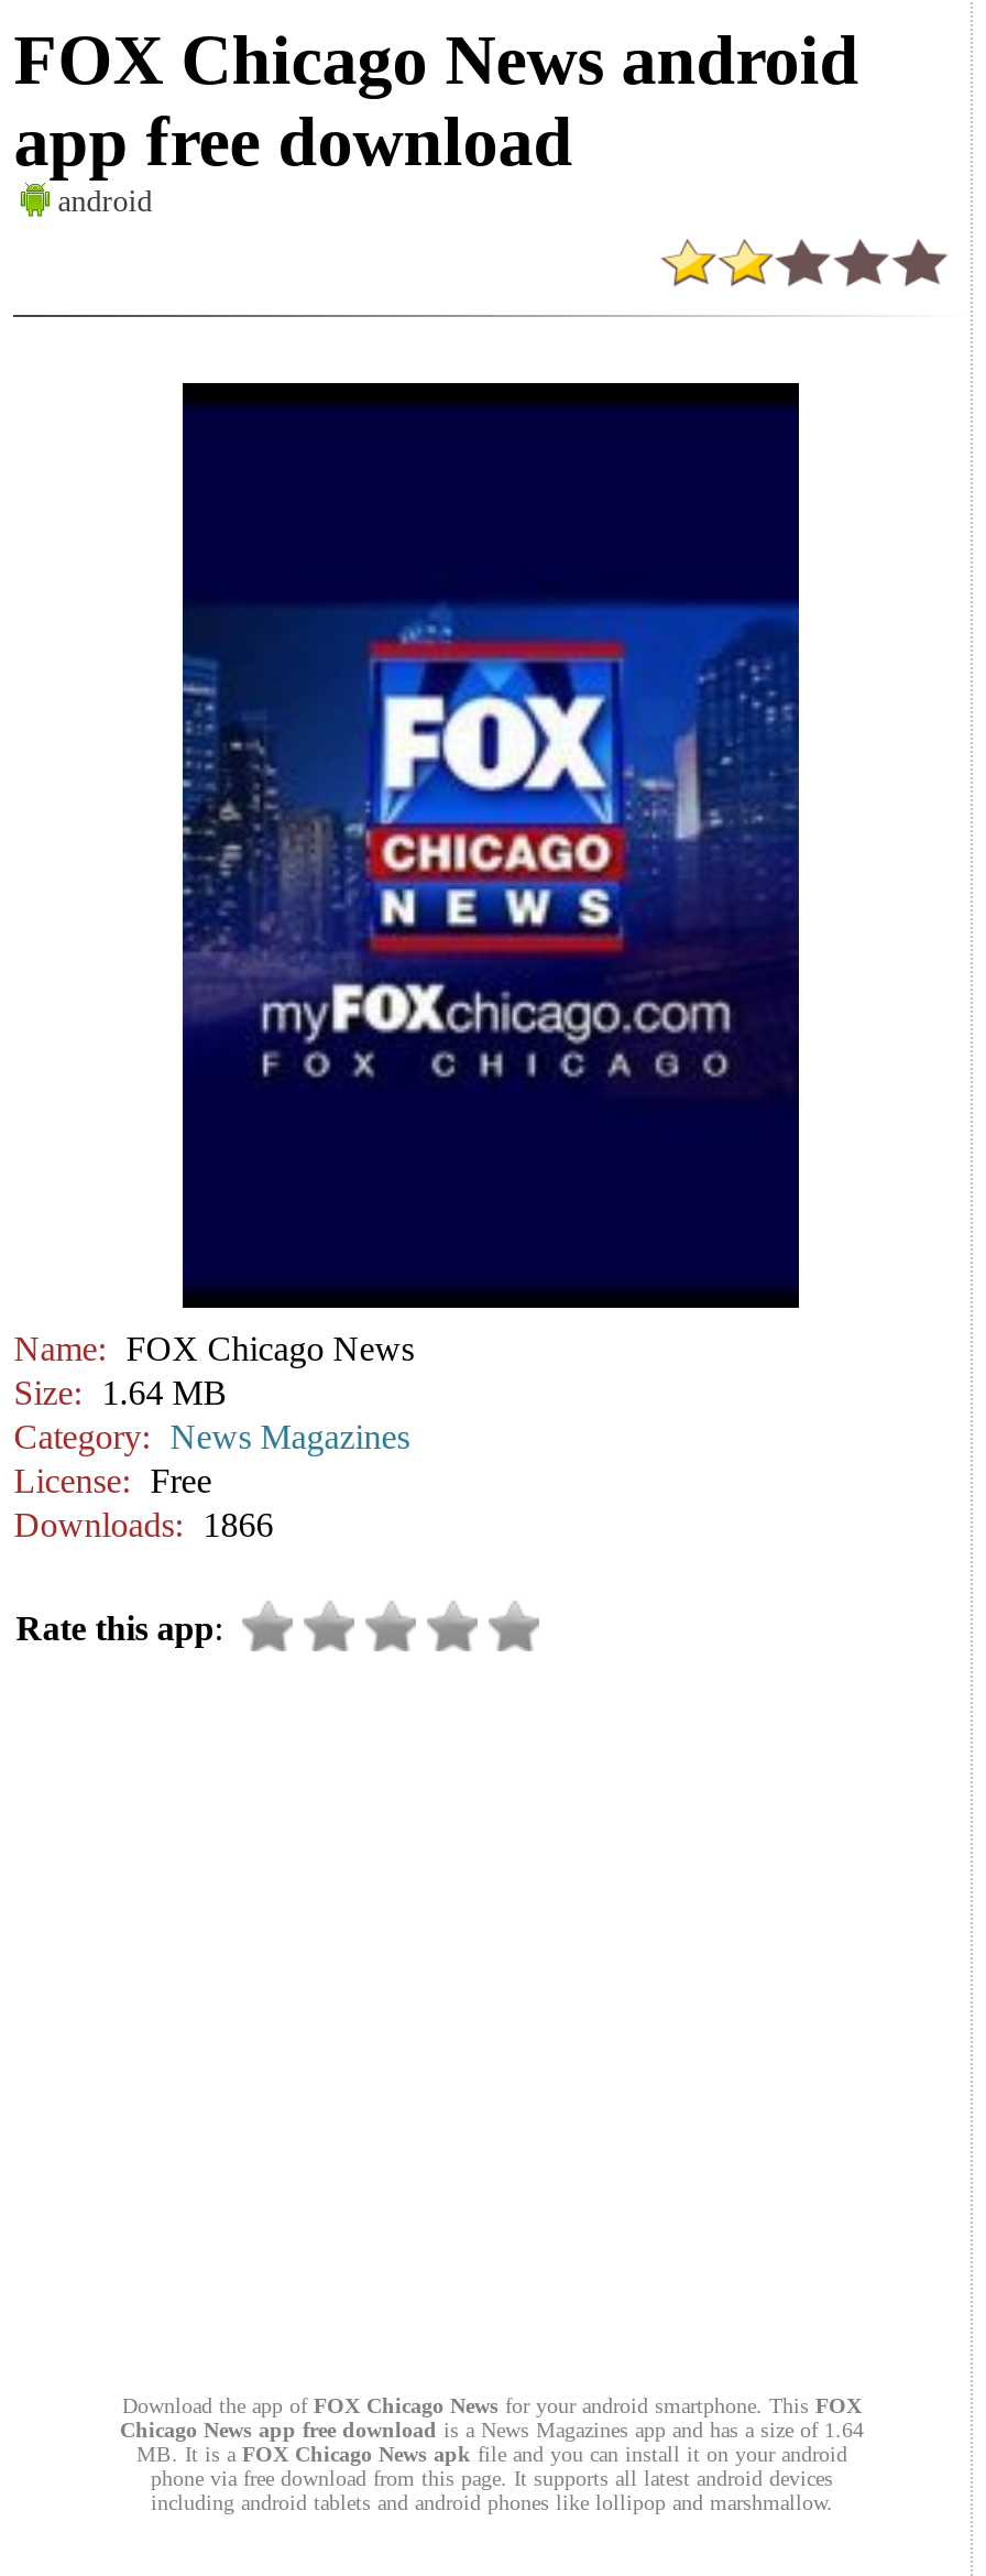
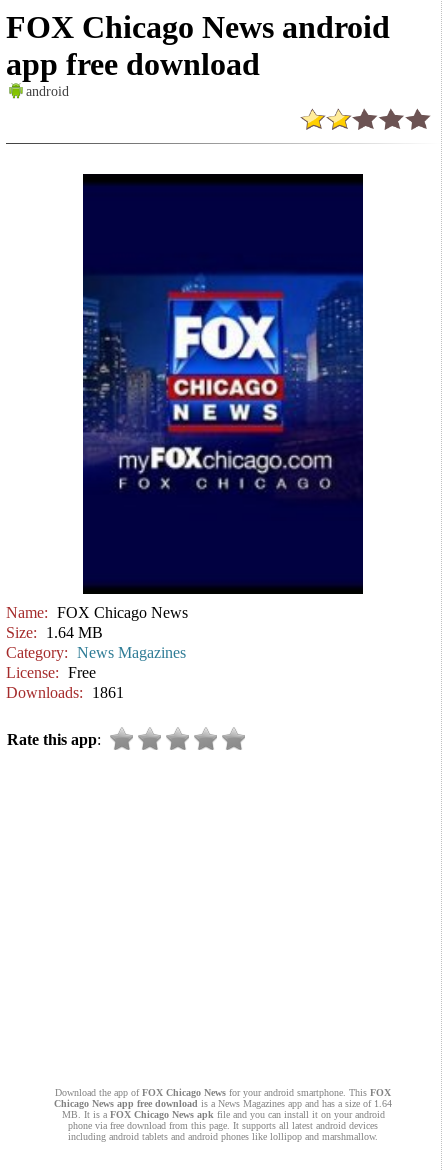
[14,1506,273,1543] Downloads: 1866 -> [6,684,124,701] Downloads: 1861

